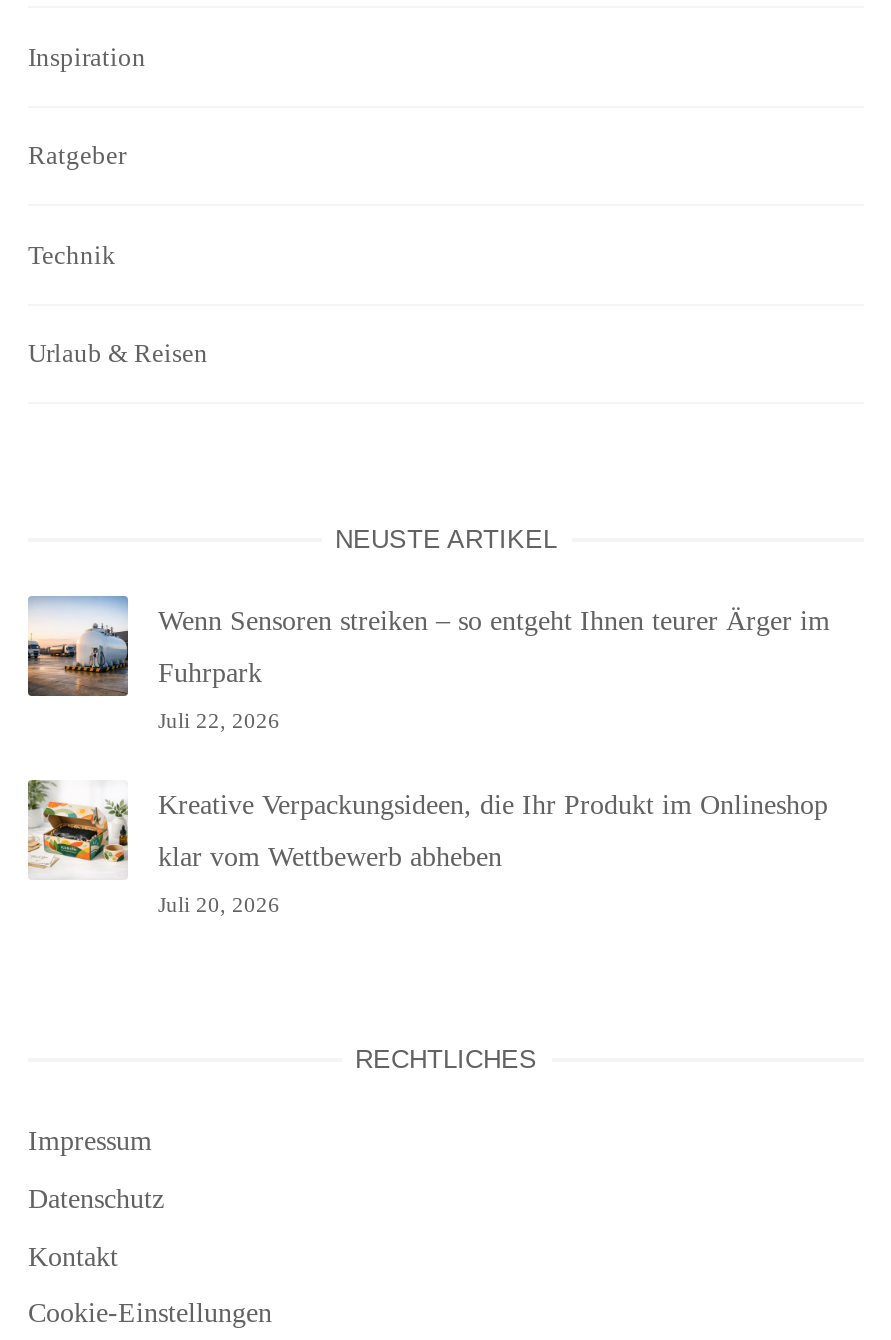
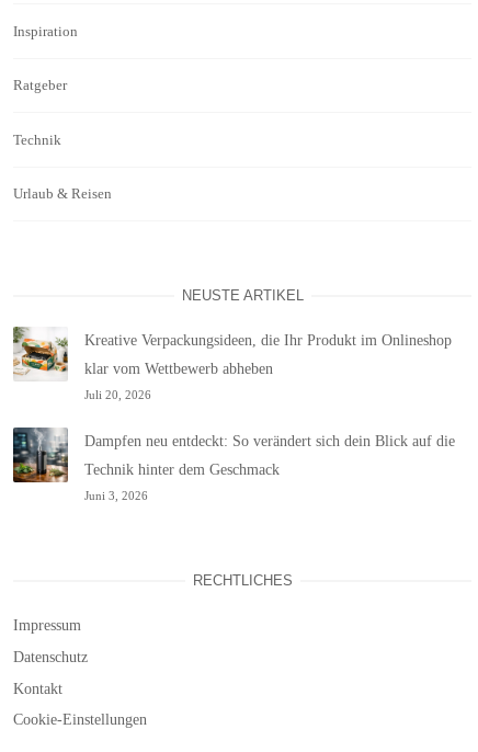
[26,594,830,732] [image] | Wenn Sensoren streiken – so entgeht Ihnen teurer Ärger im | Fuhrpark | Juli 22, 2026 -> none
moved [24,780,828,916] -> [11,327,452,401]: [image] | Kreative Verpackungsideen, die Ihr Produkt im Onlineshop | klar vom Wettbewerb abheben | Juli 20, 2026
none -> [12,426,455,502] [image] | Dampfen neu entdeckt: So verändert sich dein Blick auf die | Technik hinter dem Geschmack | Juni 3, 2026

